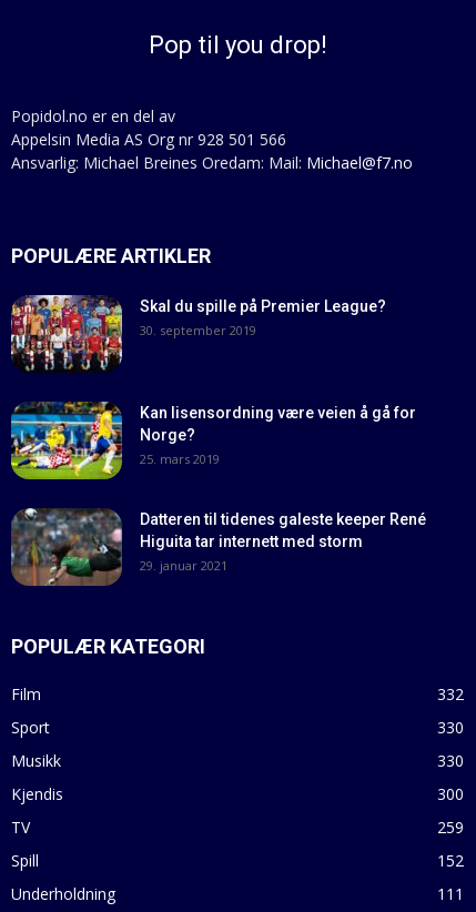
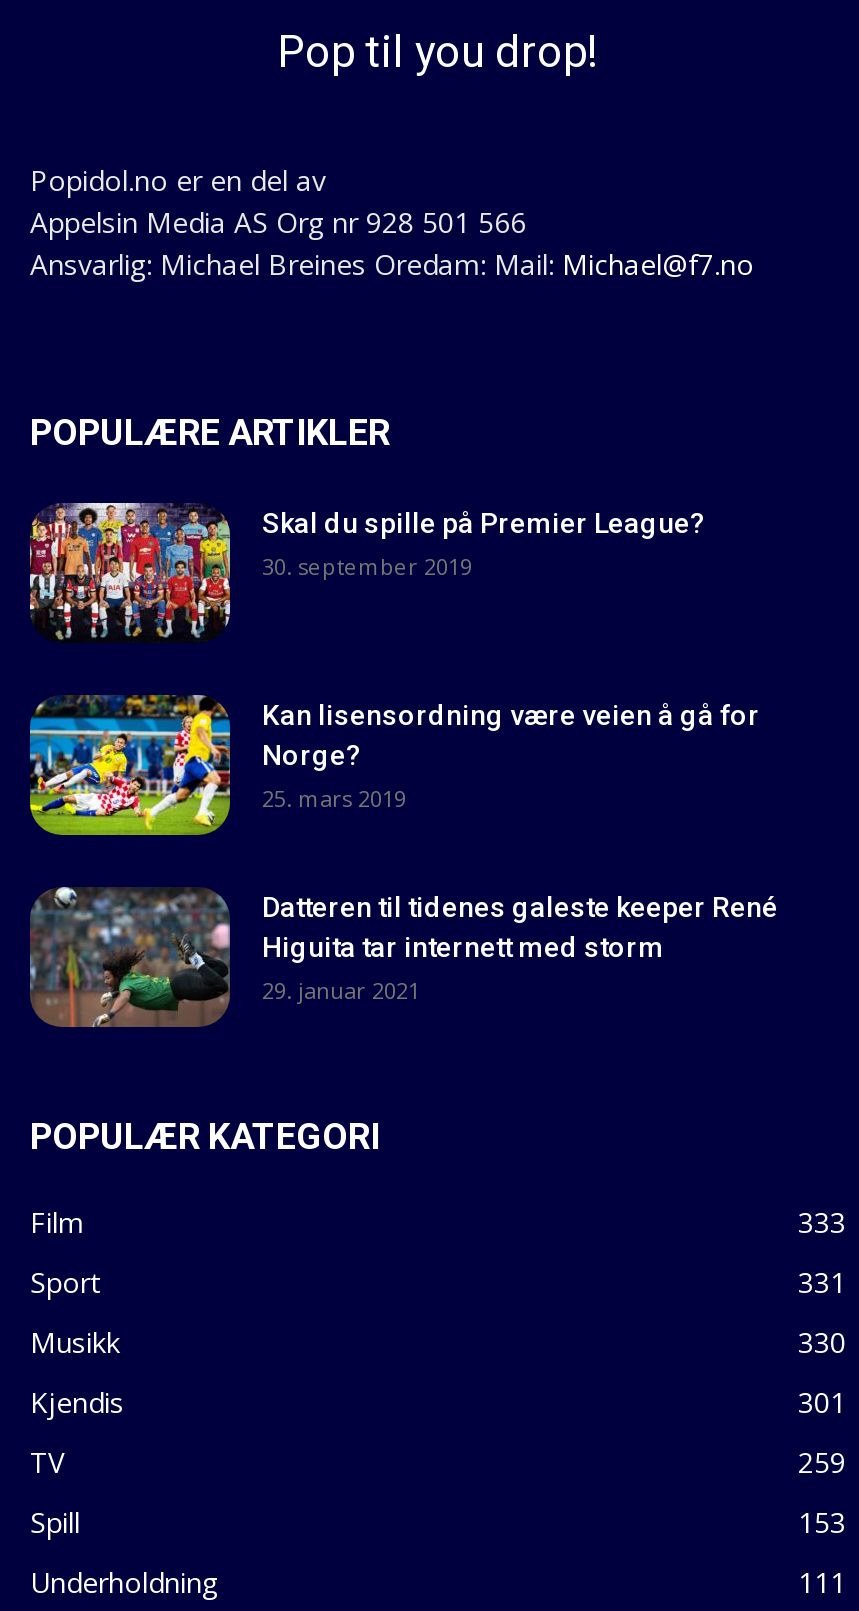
[437,684,464,705] 332 -> [798,1203,846,1241] 333
[437,717,464,738] 330 -> [798,1263,846,1301] 331
[437,784,464,805] 300 -> [798,1383,846,1421] 301
[437,850,464,871] 152 -> [798,1503,846,1541] 153

